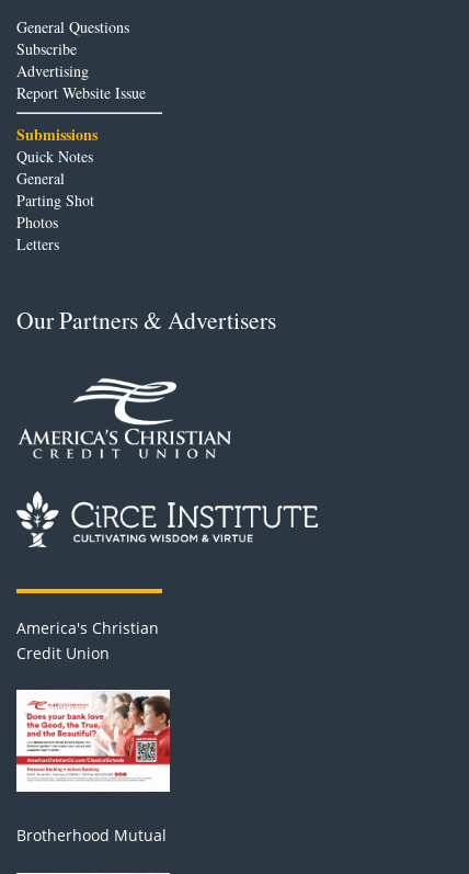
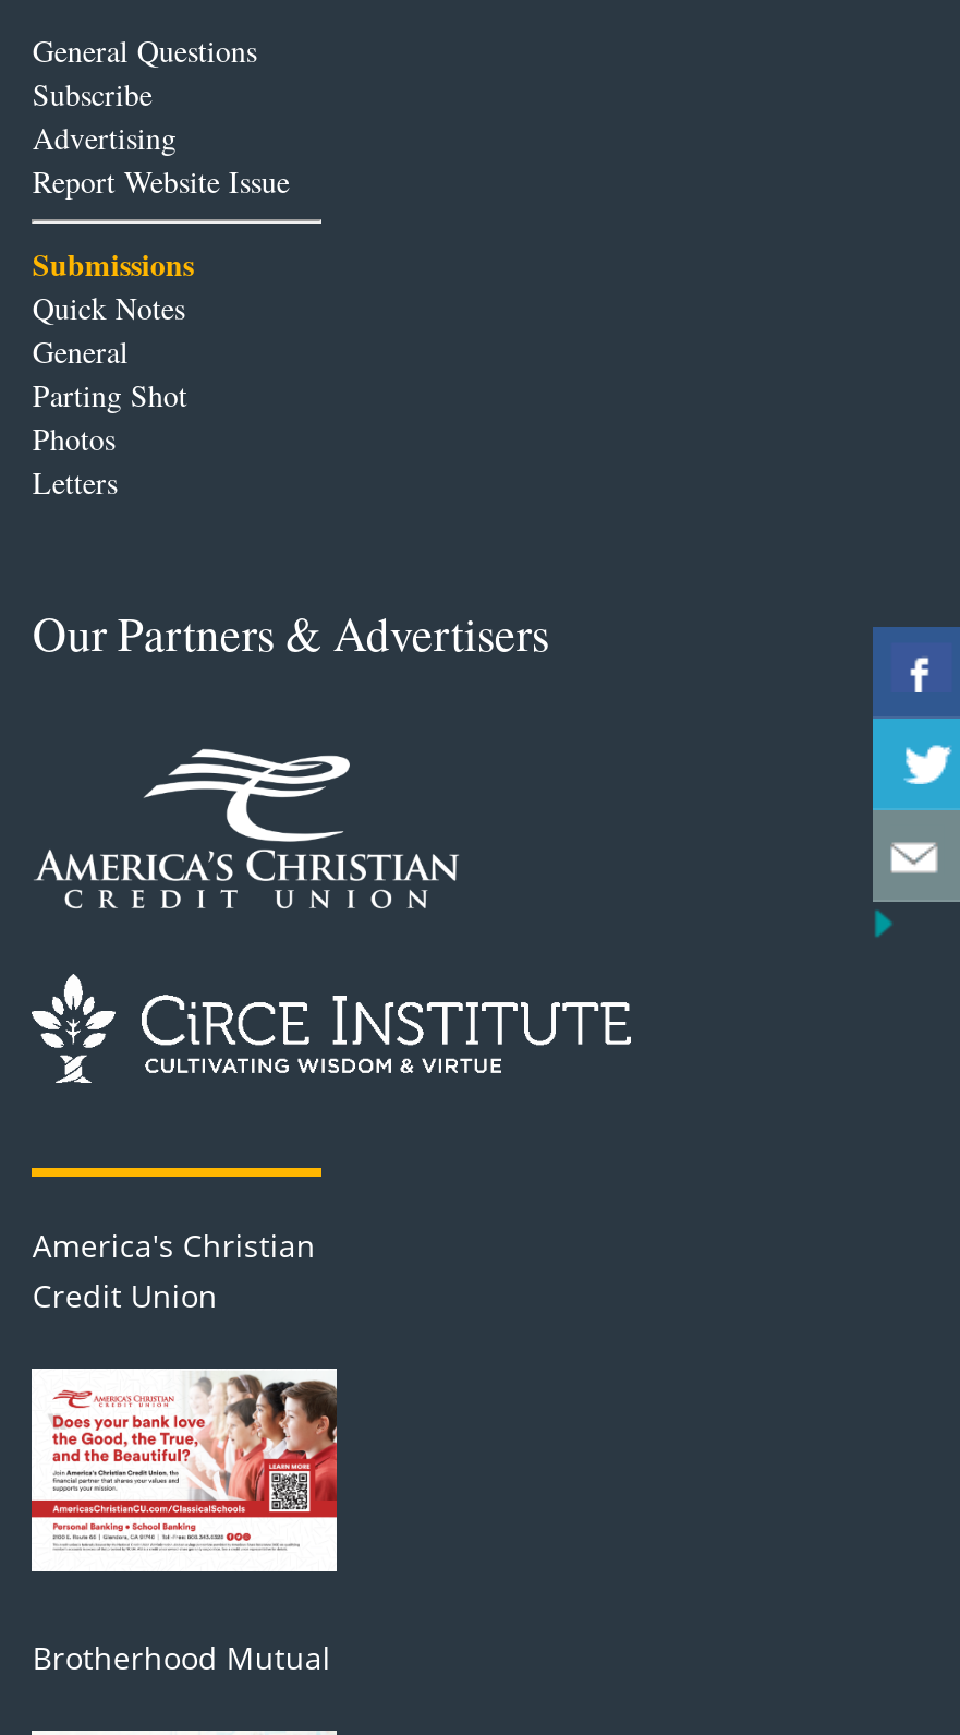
none -> [871,627,953,937] [image]

